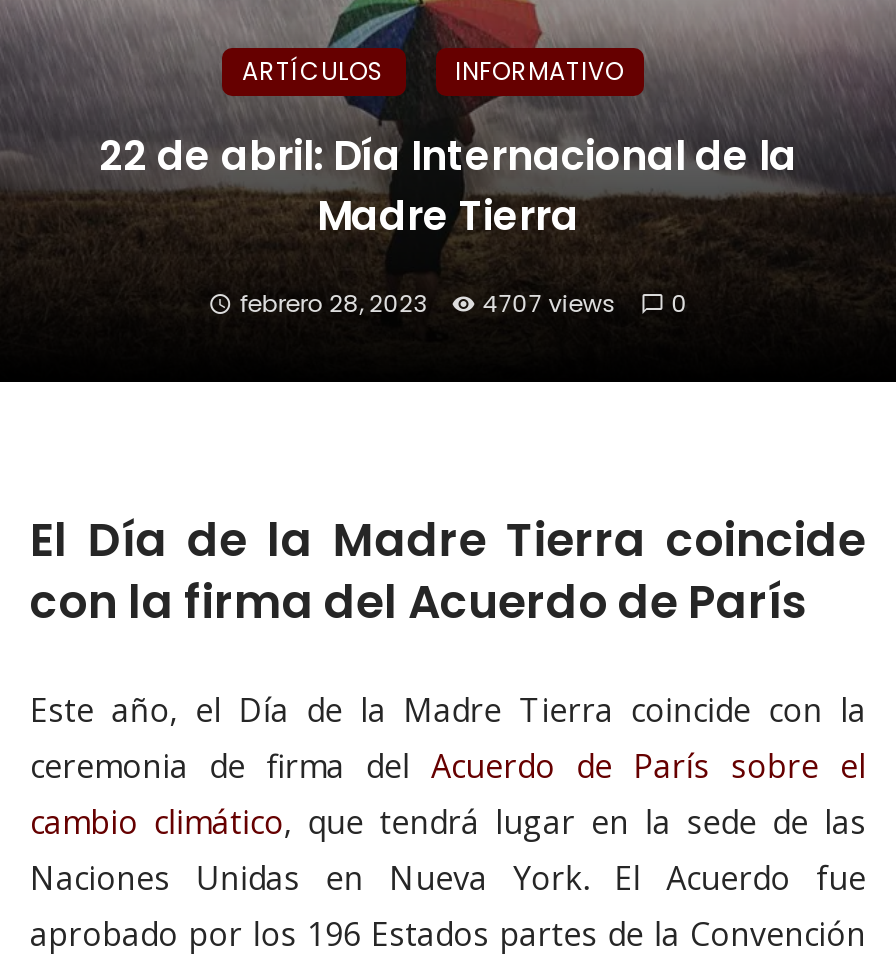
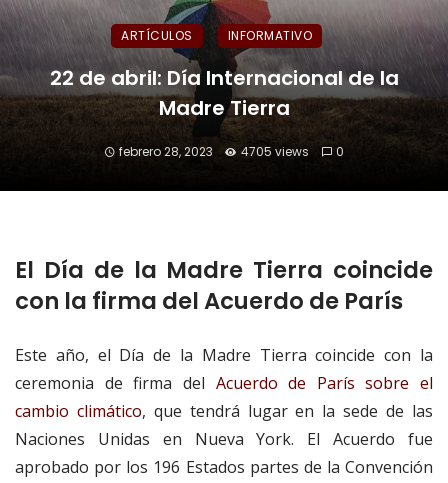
[239,286,688,320] febrero 28, 2023 4707 views 0 -> [119,143,344,160] febrero 28, 2023 4705 views 0

